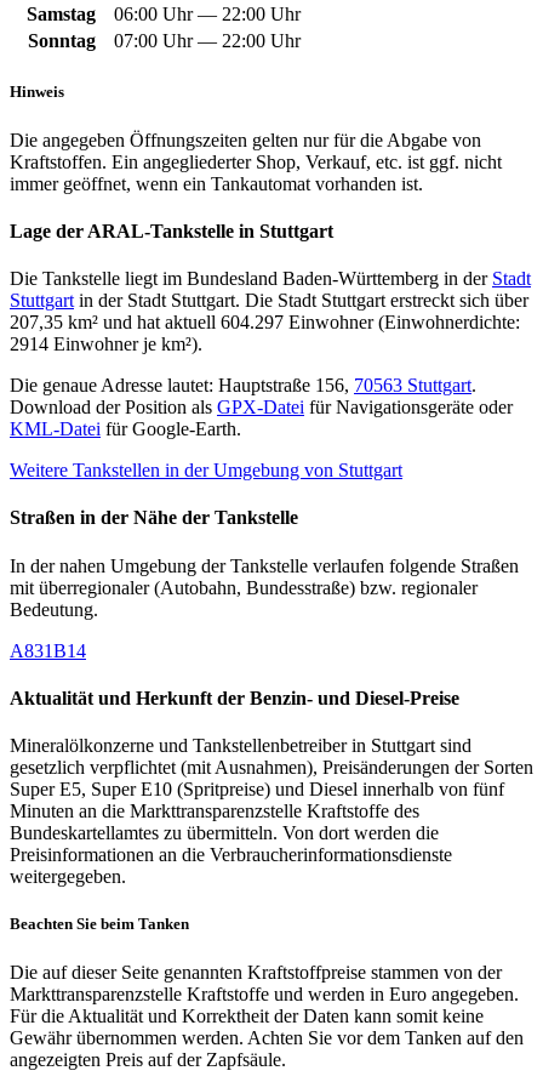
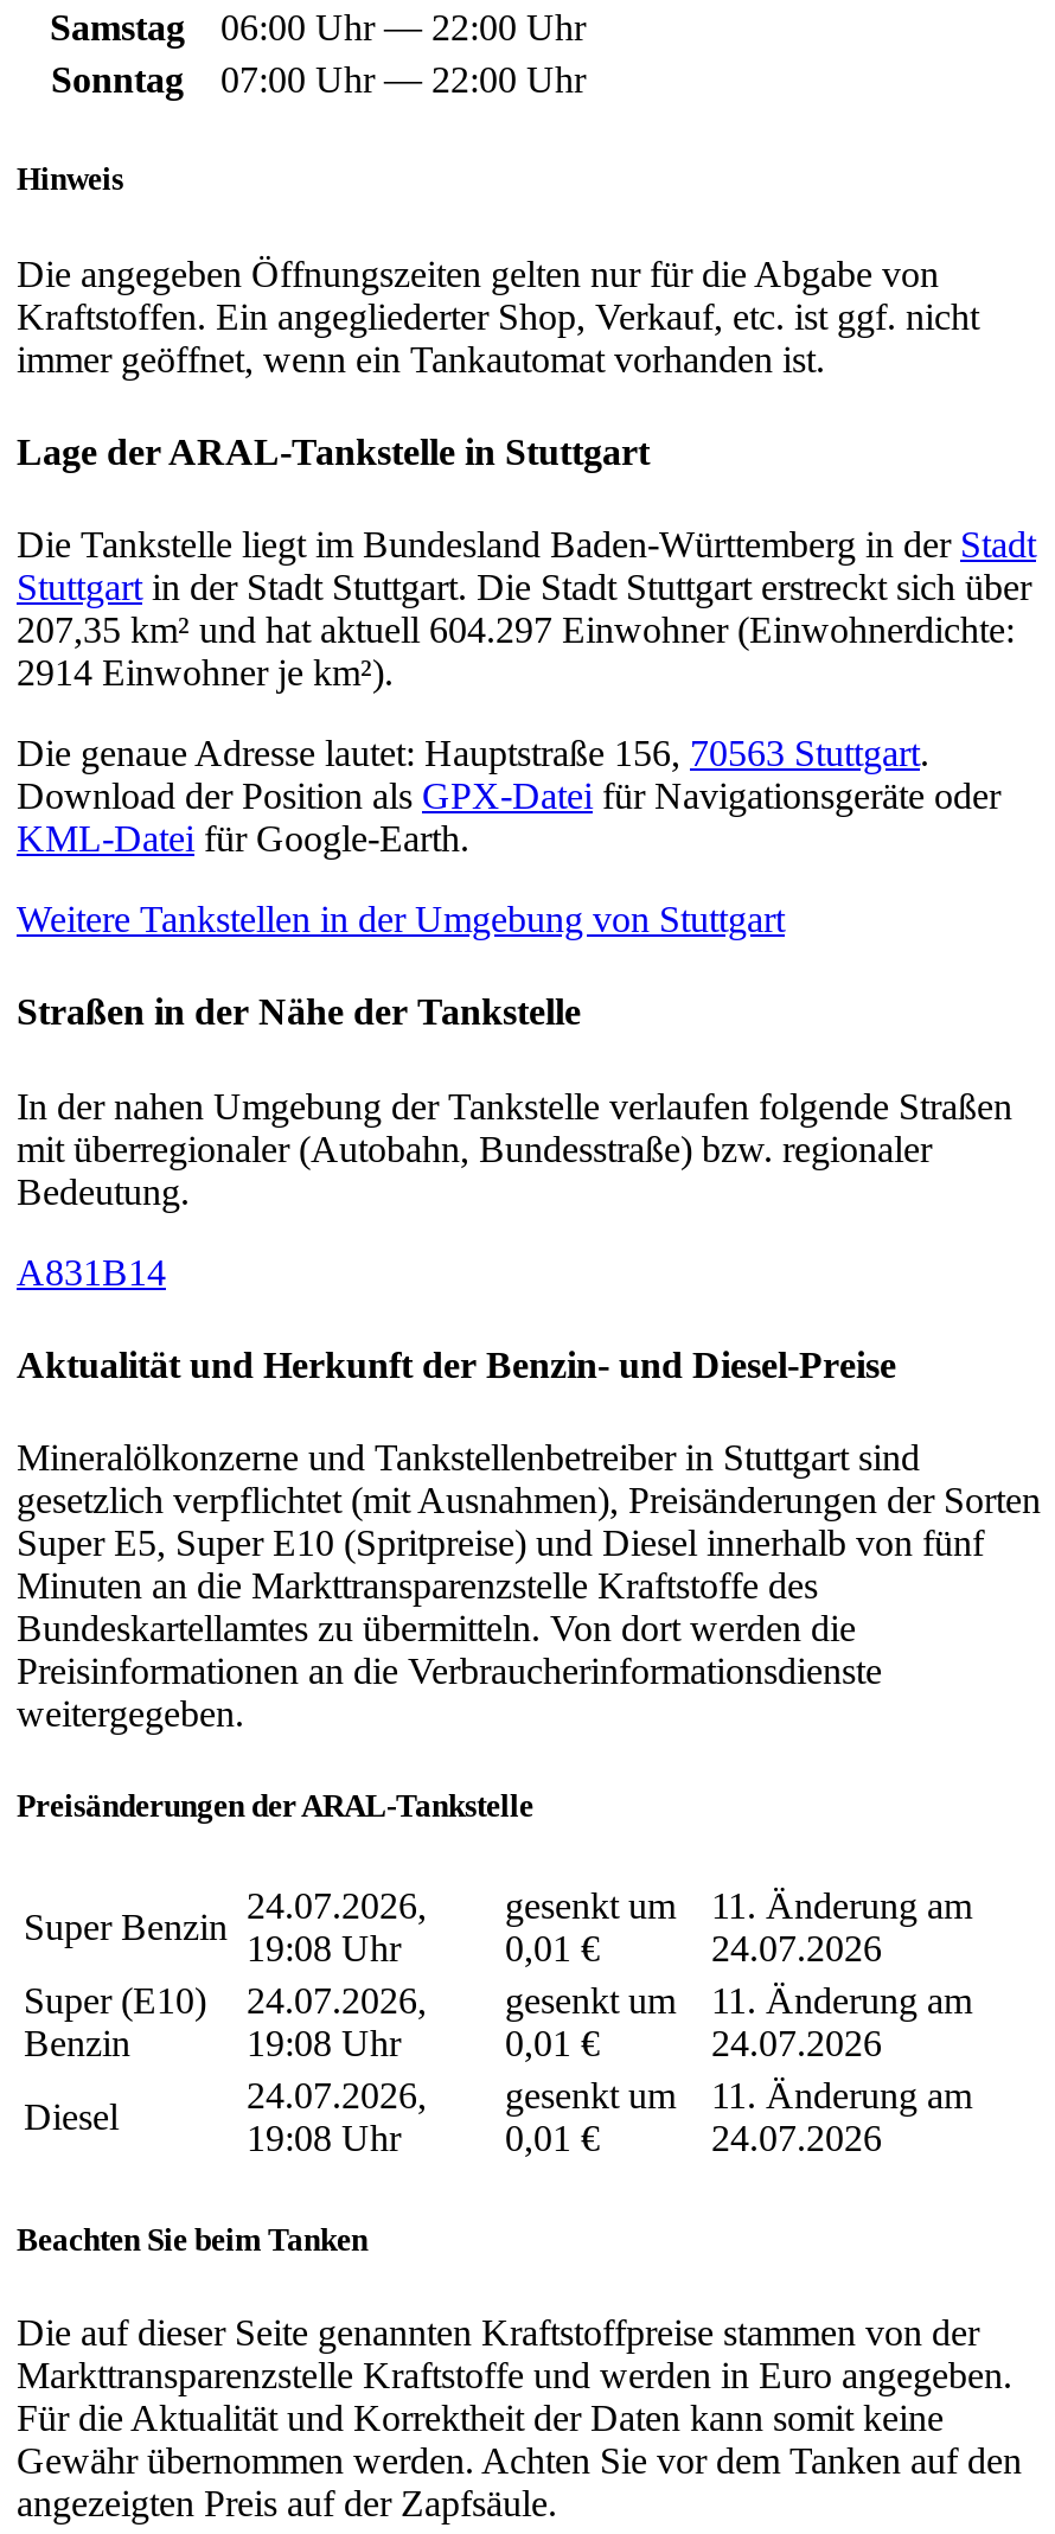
none -> [17,1789,533,1948] Preisänderungen der ARAL-Tankstelle | Super Benzin
none -> [24,1887,972,2064] 11. Änderung am | 24.07.2026 | Super (E10) | Benzin
none -> [24,1981,972,2138] 11. Änderung am | 24.07.2026 | Diesel
none -> [247,1887,427,1970] 24.07.2026, | 19:08 Uhr
none -> [247,1981,427,2064] 24.07.2026, | 19:08 Uhr
none -> [247,2076,427,2159] 24.07.2026, | 19:08 Uhr
none -> [505,1887,676,1970] gesenkt um | 0,01 €
none -> [505,1981,676,2064] gesenkt um | 0,01 €
none -> [505,2076,676,2159] gesenkt um | 0,01 €
none -> [711,2076,972,2159] 11. Änderung am | 24.07.2026

